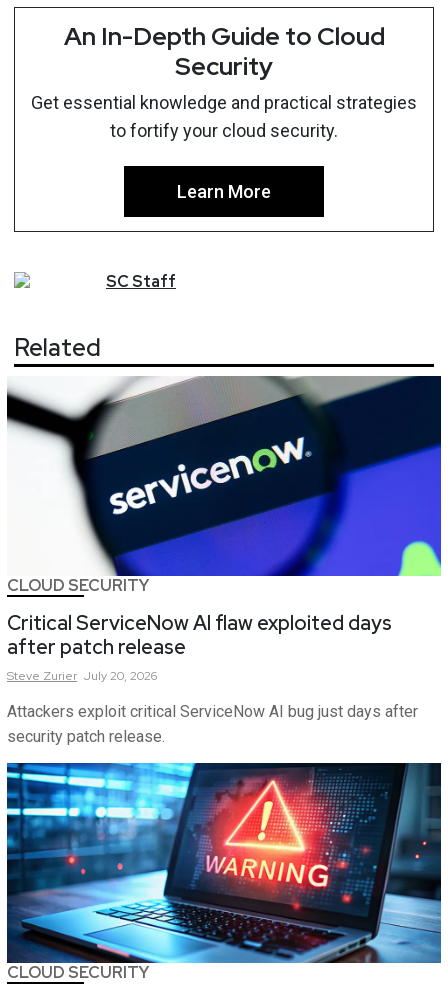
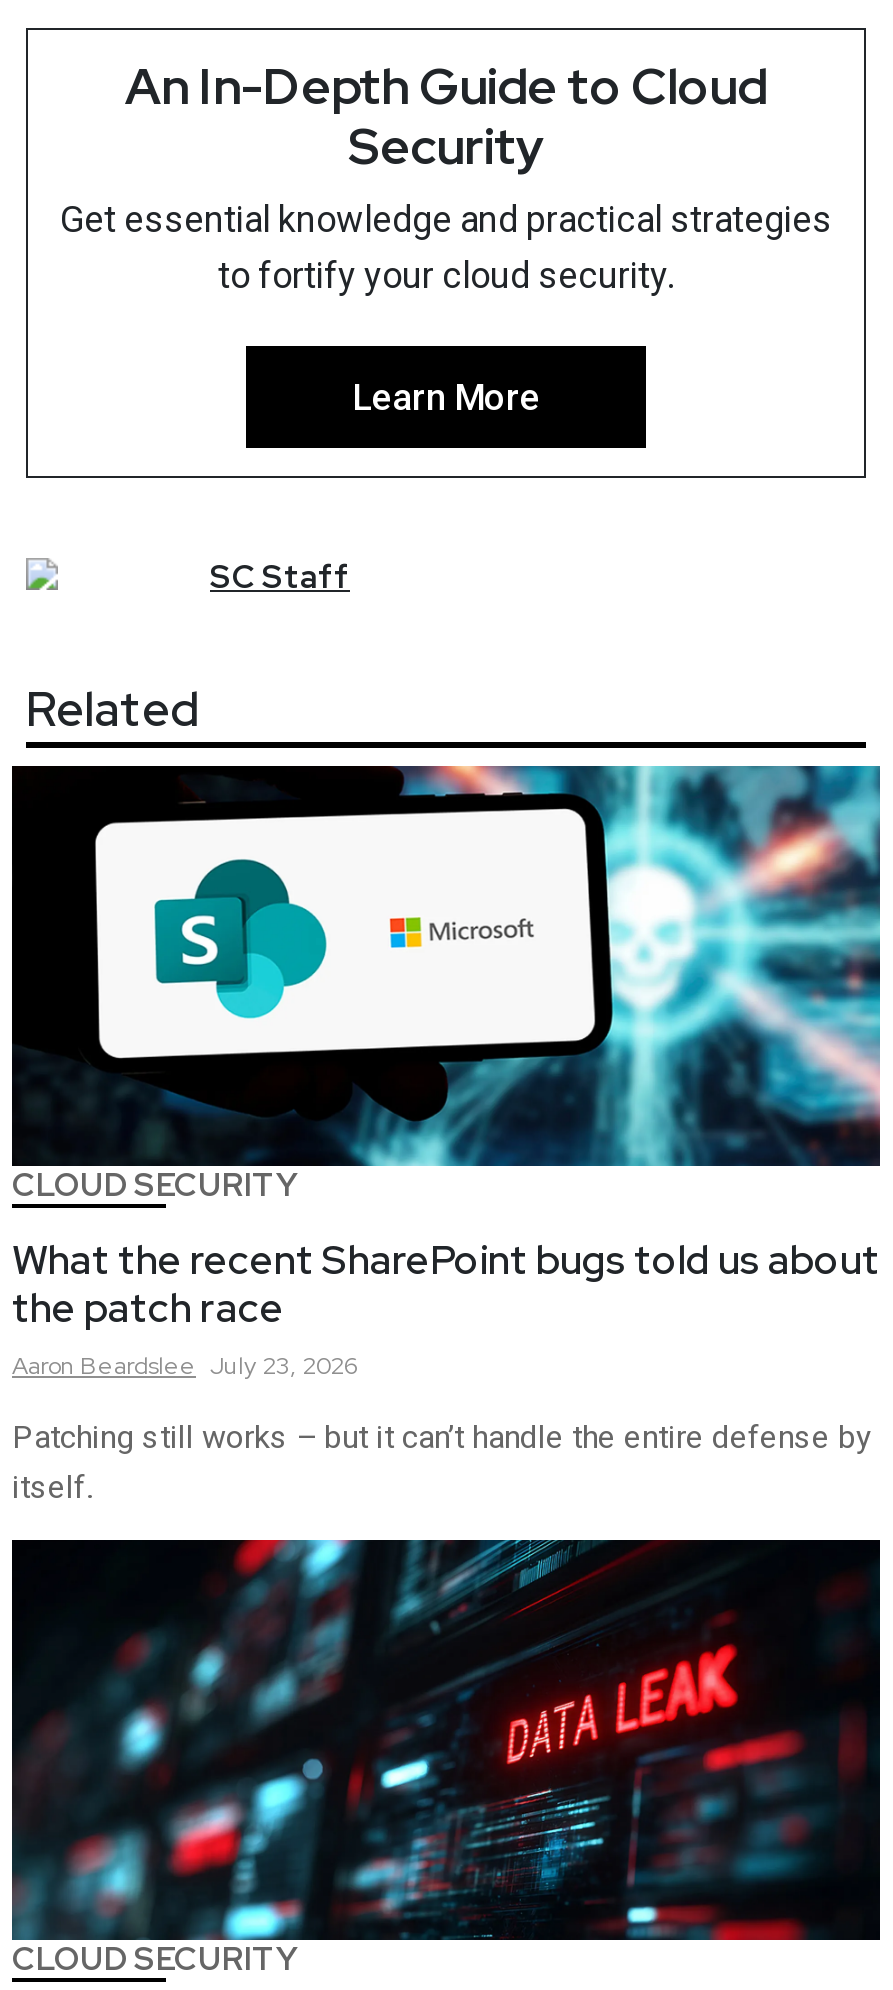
[7,375,442,684] [image] | Critical ServiceNow AI flaw exploited days | after patch release | Steve Zurier July 20, 2026 -> [10,764,882,1383] [image] | What the recent SharePoint bugs told us about | the patch race | Aaron Beardslee July 23, 2026
[7,702,418,746] Attackers exploit critical ServiceNow AI bug just days after | security patch release. -> [12,1419,872,1507] Patching still works – but it can’t handle the entire defense by | itself.
[6,762,442,964] [image] -> [10,1538,882,1942] [image]

